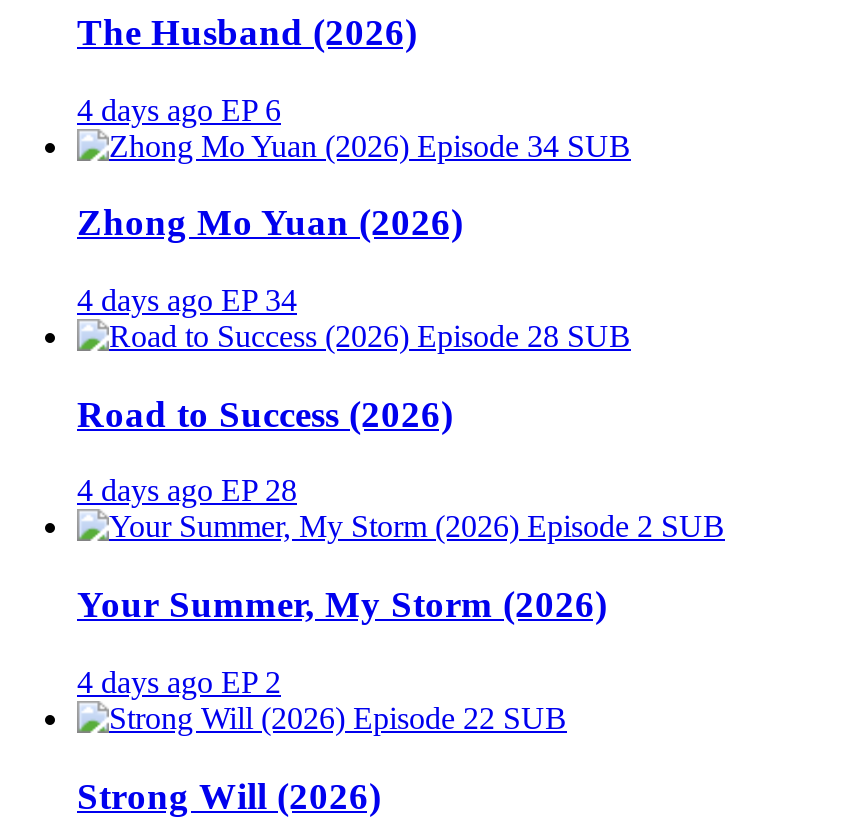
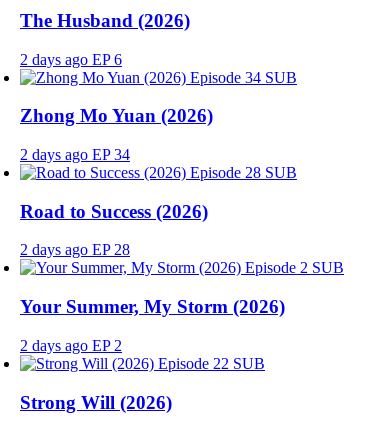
[77,92,281,126] 4 days ago EP 6 -> [20,50,122,67] 2 days ago EP 6
[77,283,297,317] 4 days ago EP 34 -> [20,146,130,163] 2 days ago EP 34
[77,474,297,508] 4 days ago EP 28 -> [20,241,130,258] 2 days ago EP 28
[77,665,281,699] 4 days ago EP 2 -> [20,337,122,354] 2 days ago EP 2

